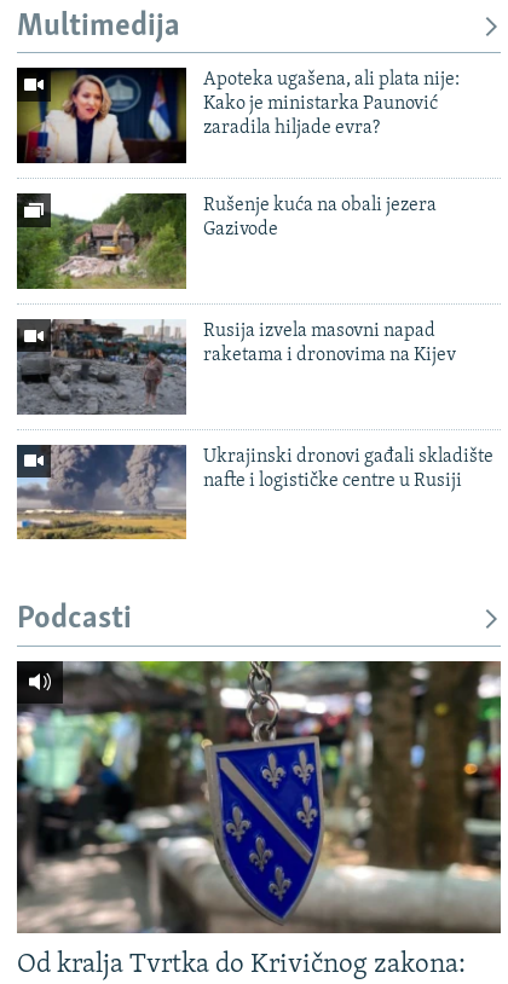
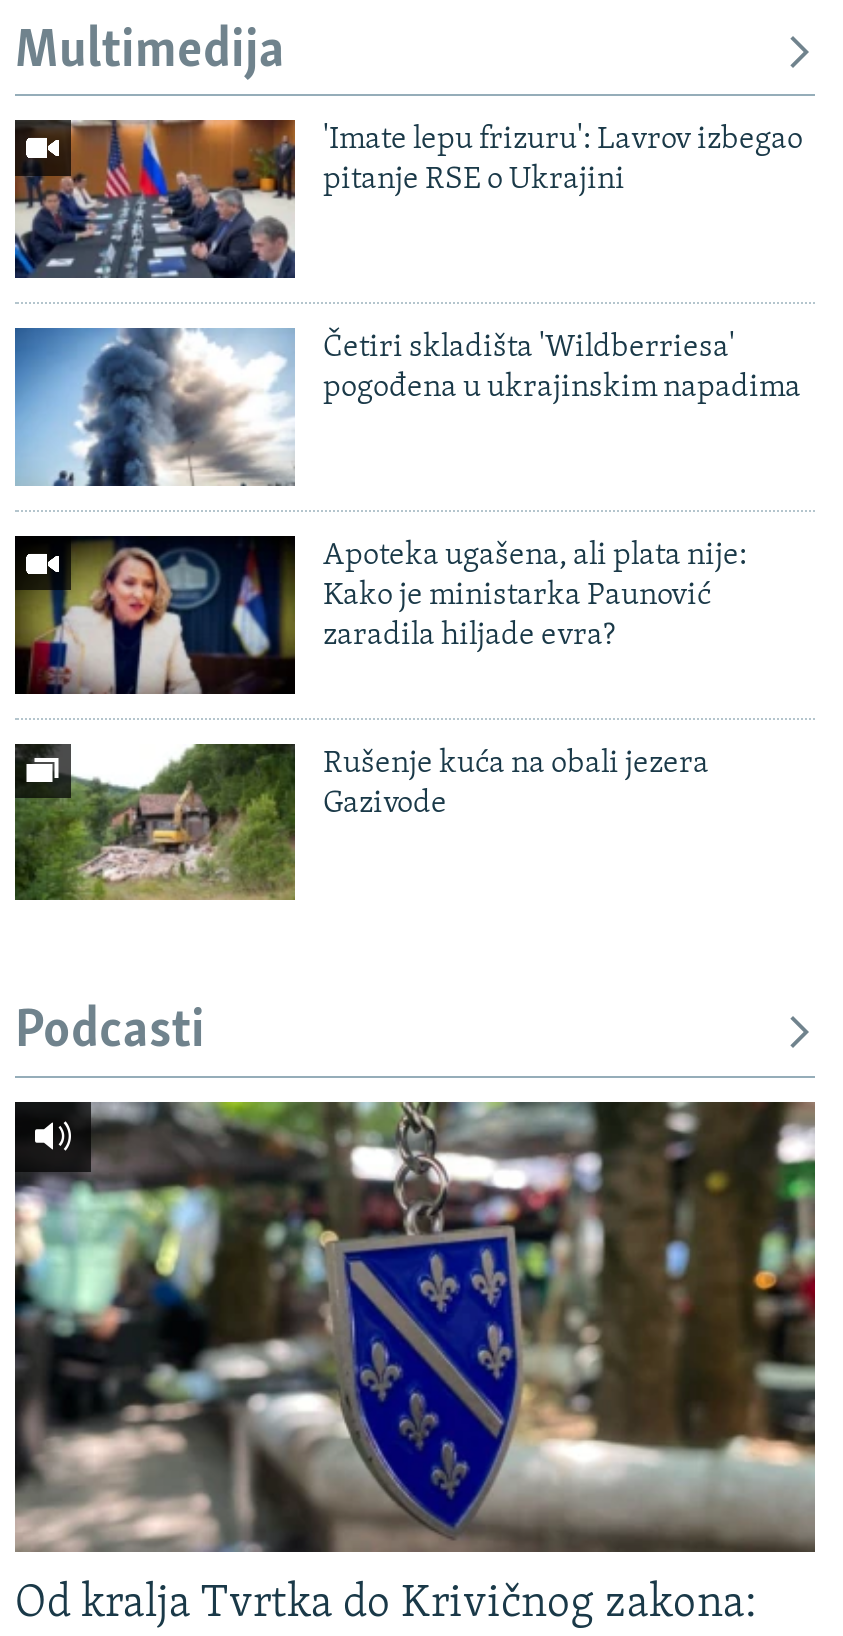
none -> [13,118,803,280] [image] | 'Imate lepu frizuru': Lavrov izbegao | pitanje RSE o Ukrajini
none -> [13,326,801,488] [image] | Četiri skladišta 'Wildberriesa' | pogođena u ukrajinskim napadima
moved [17,66,460,239] -> [15,534,747,819]: [image] | Apoteka ugašena, ali plata nije: | Kako je ministarka Paunović | zaradila hiljade evra? | Rušenje kuća na obali jezera | Gazivode
moved [16,192,189,290] -> [13,742,299,904]: [image]
[16,318,456,416] [image] | Rusija izvela masovni napad | raketama i dronovima na Kijev -> none
[16,444,493,540] [image] | Ukrajinski dronovi gađali skladište | nafte i logističke centre u Rusiji -> none

